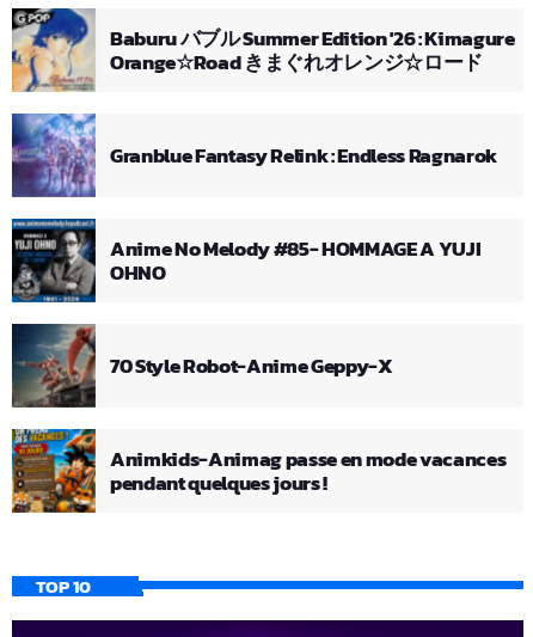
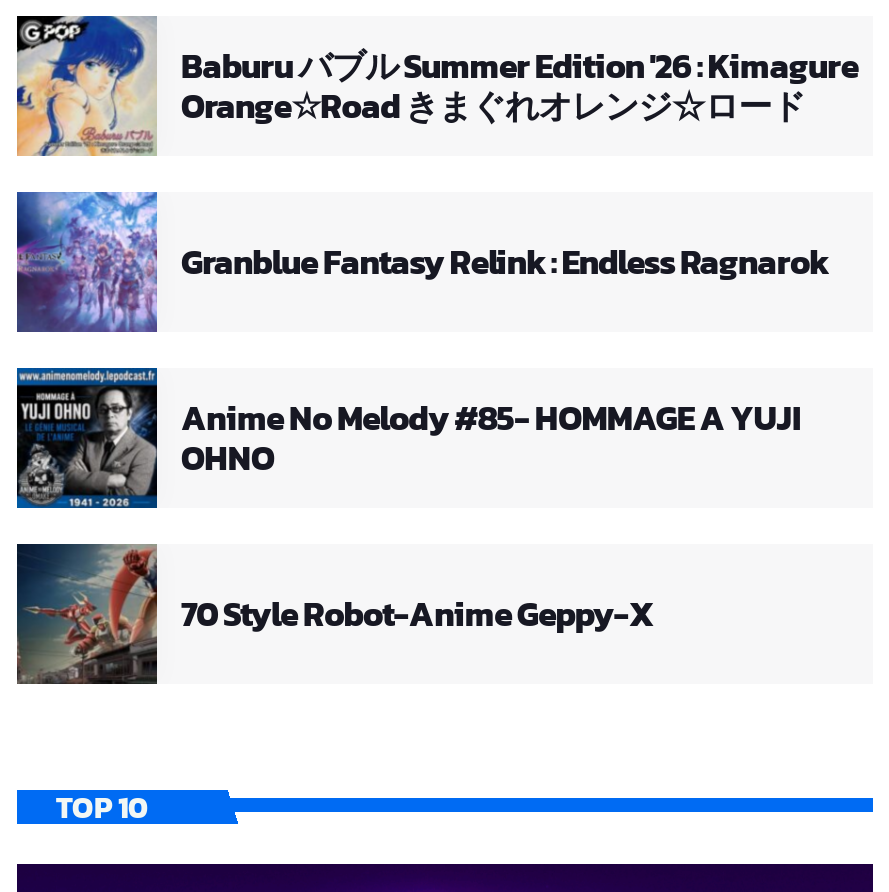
[11,428,506,514] [image] | Animkids-Animag passe en mode vacances | pendant quelques jours ! -> none

